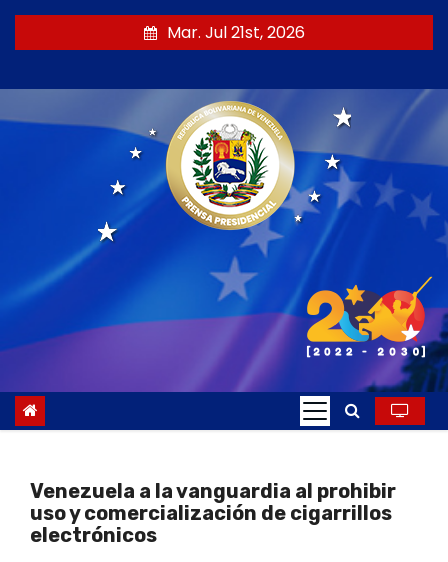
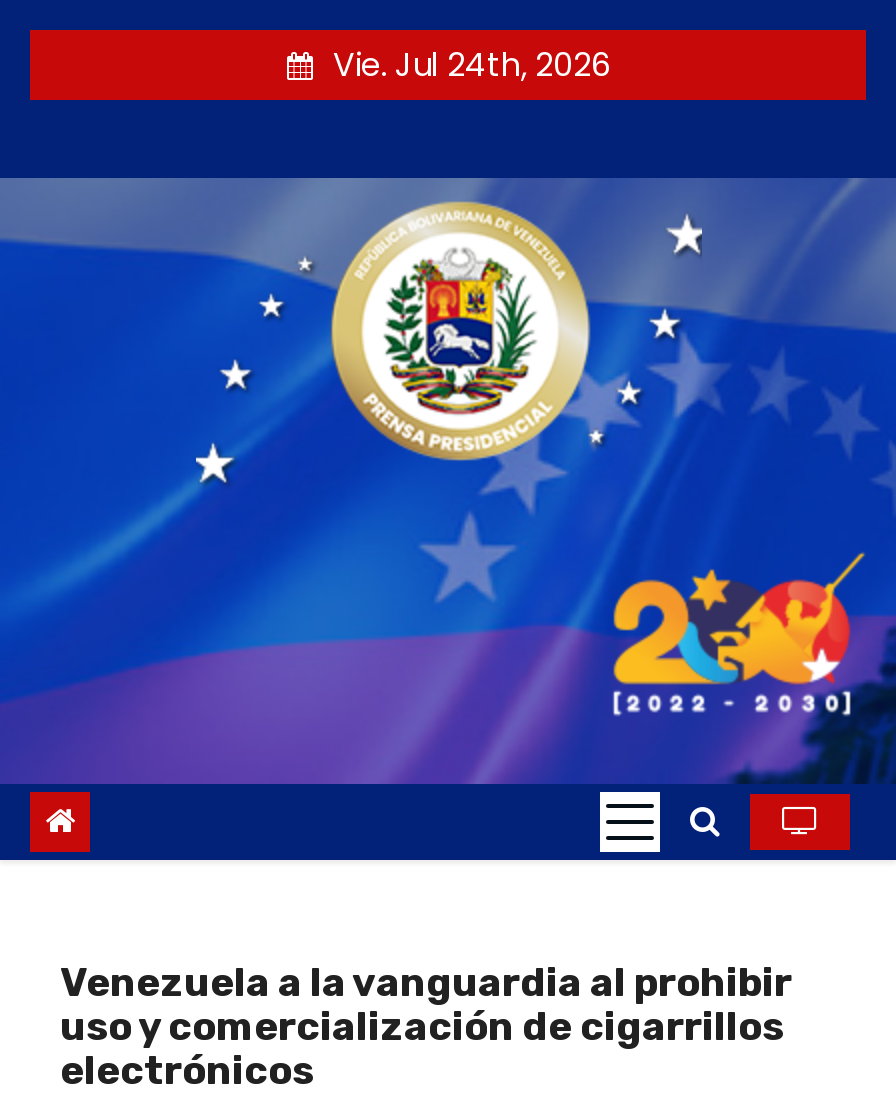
[167,21,305,44] Mar. Jul 21st, 2026 -> [333,42,611,88] Vie. Jul 24th, 2026

